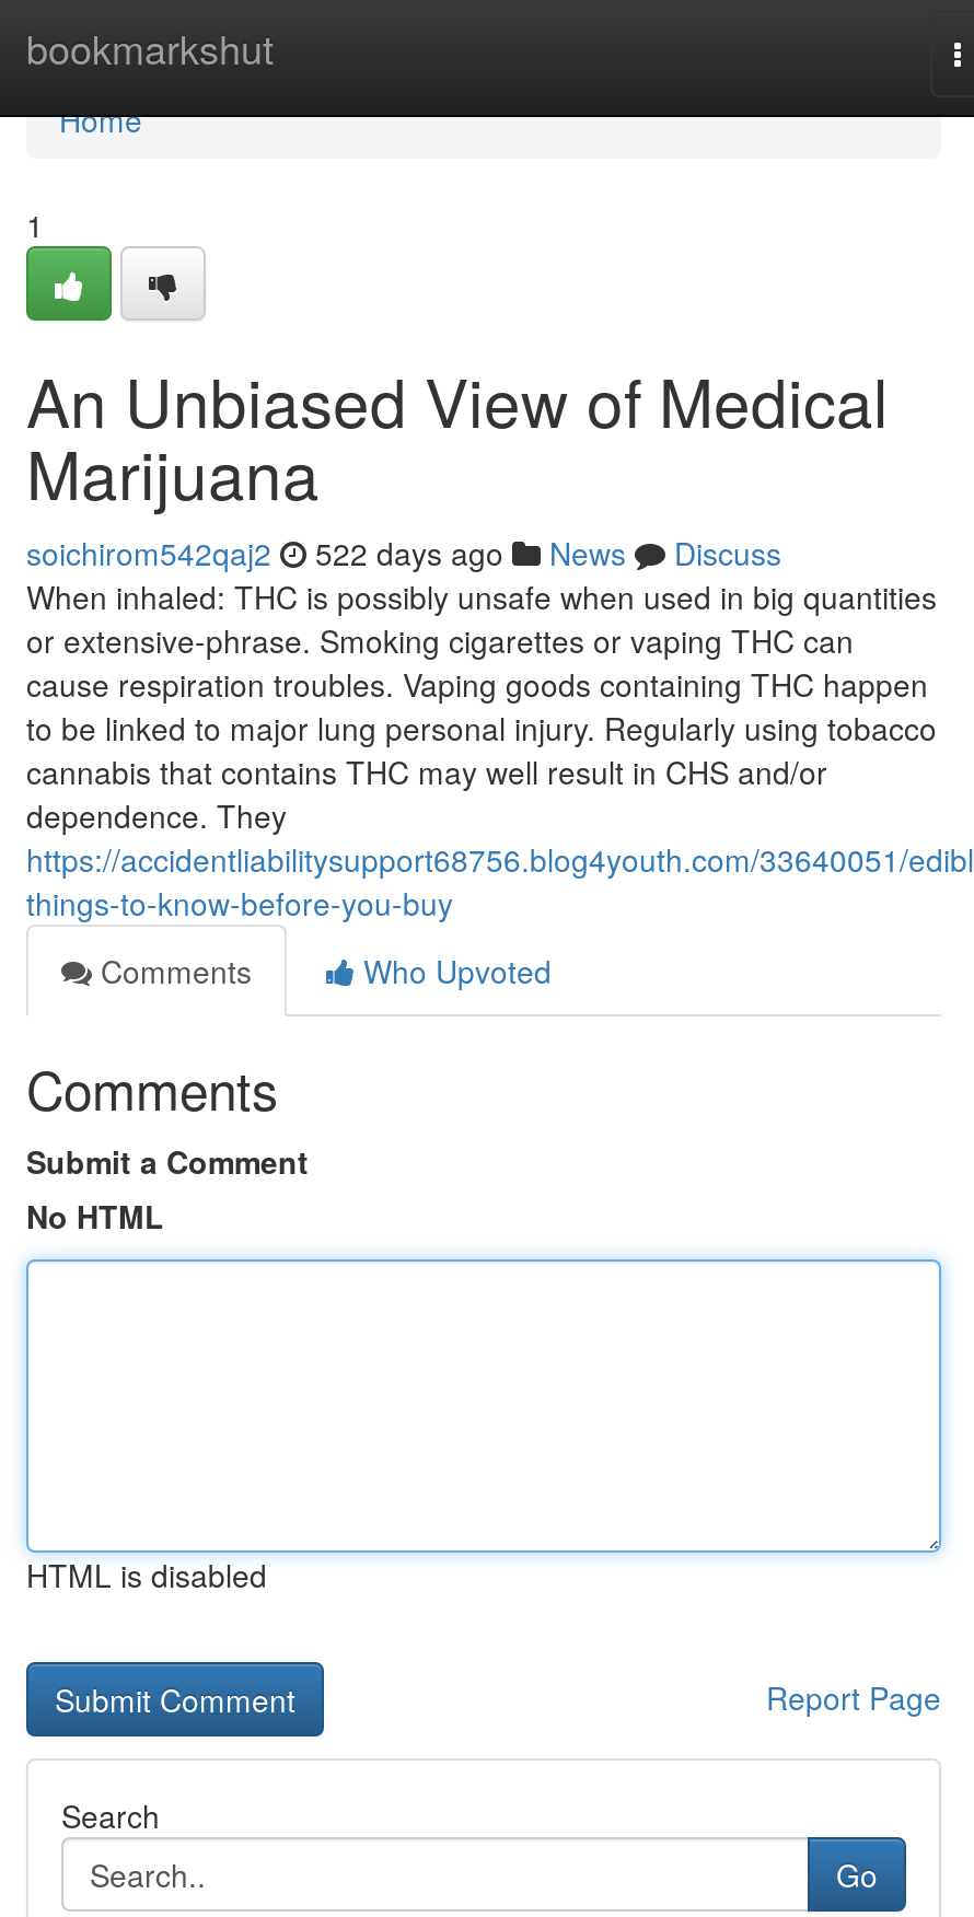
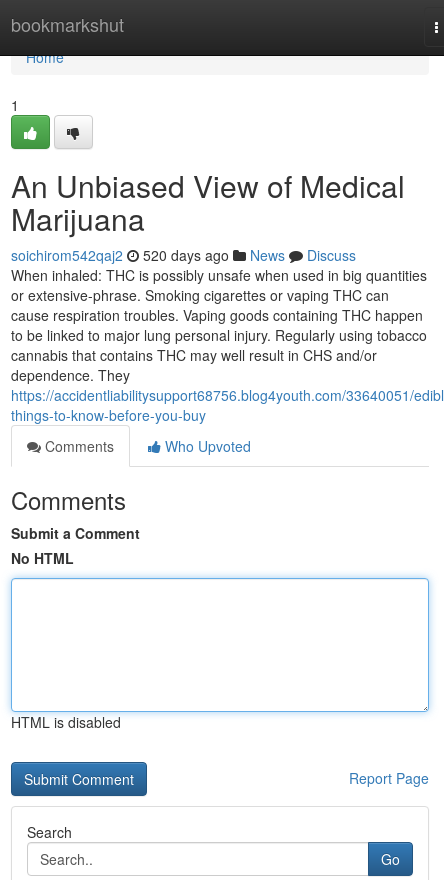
[26,531,781,574] soichirom542qaj2 522 days ago News Discuss -> [11,245,356,265] soichirom542qaj2 520 days ago News Discuss

